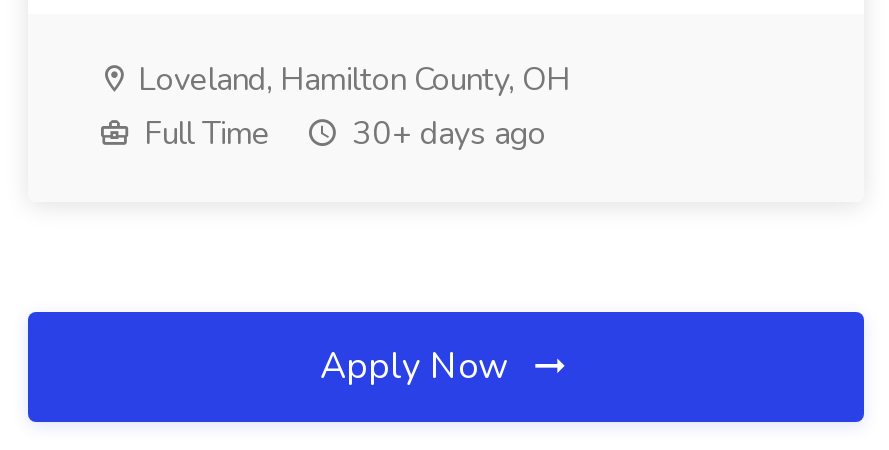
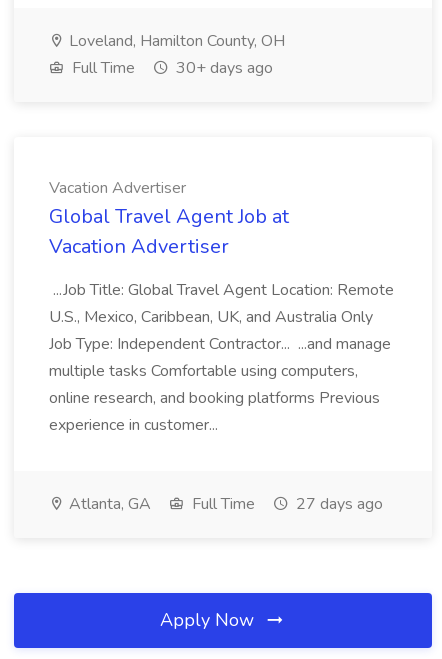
none -> [49,177,394,436] Vacation Advertiser | Global Travel Agent Job at | Vacation Advertiser | ...Job Title: Global Travel Agent Location: Remote | U.S., Mexico, Caribbean, UK, and Australia Only | Job Type: Independent Contractor... ...and manage | multiple tasks Comfortable using computers, | online research, and booking platforms Previous | experience in customer...
none -> [65,493,383,515] Atlanta, GA | Full Time | 27 days ago

